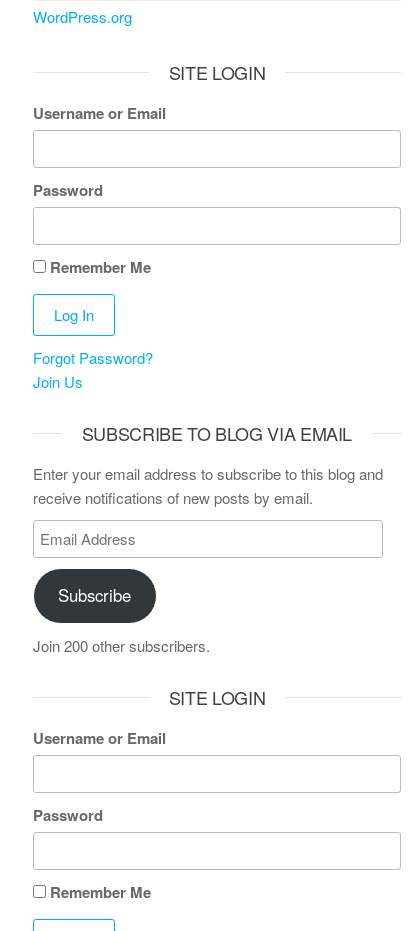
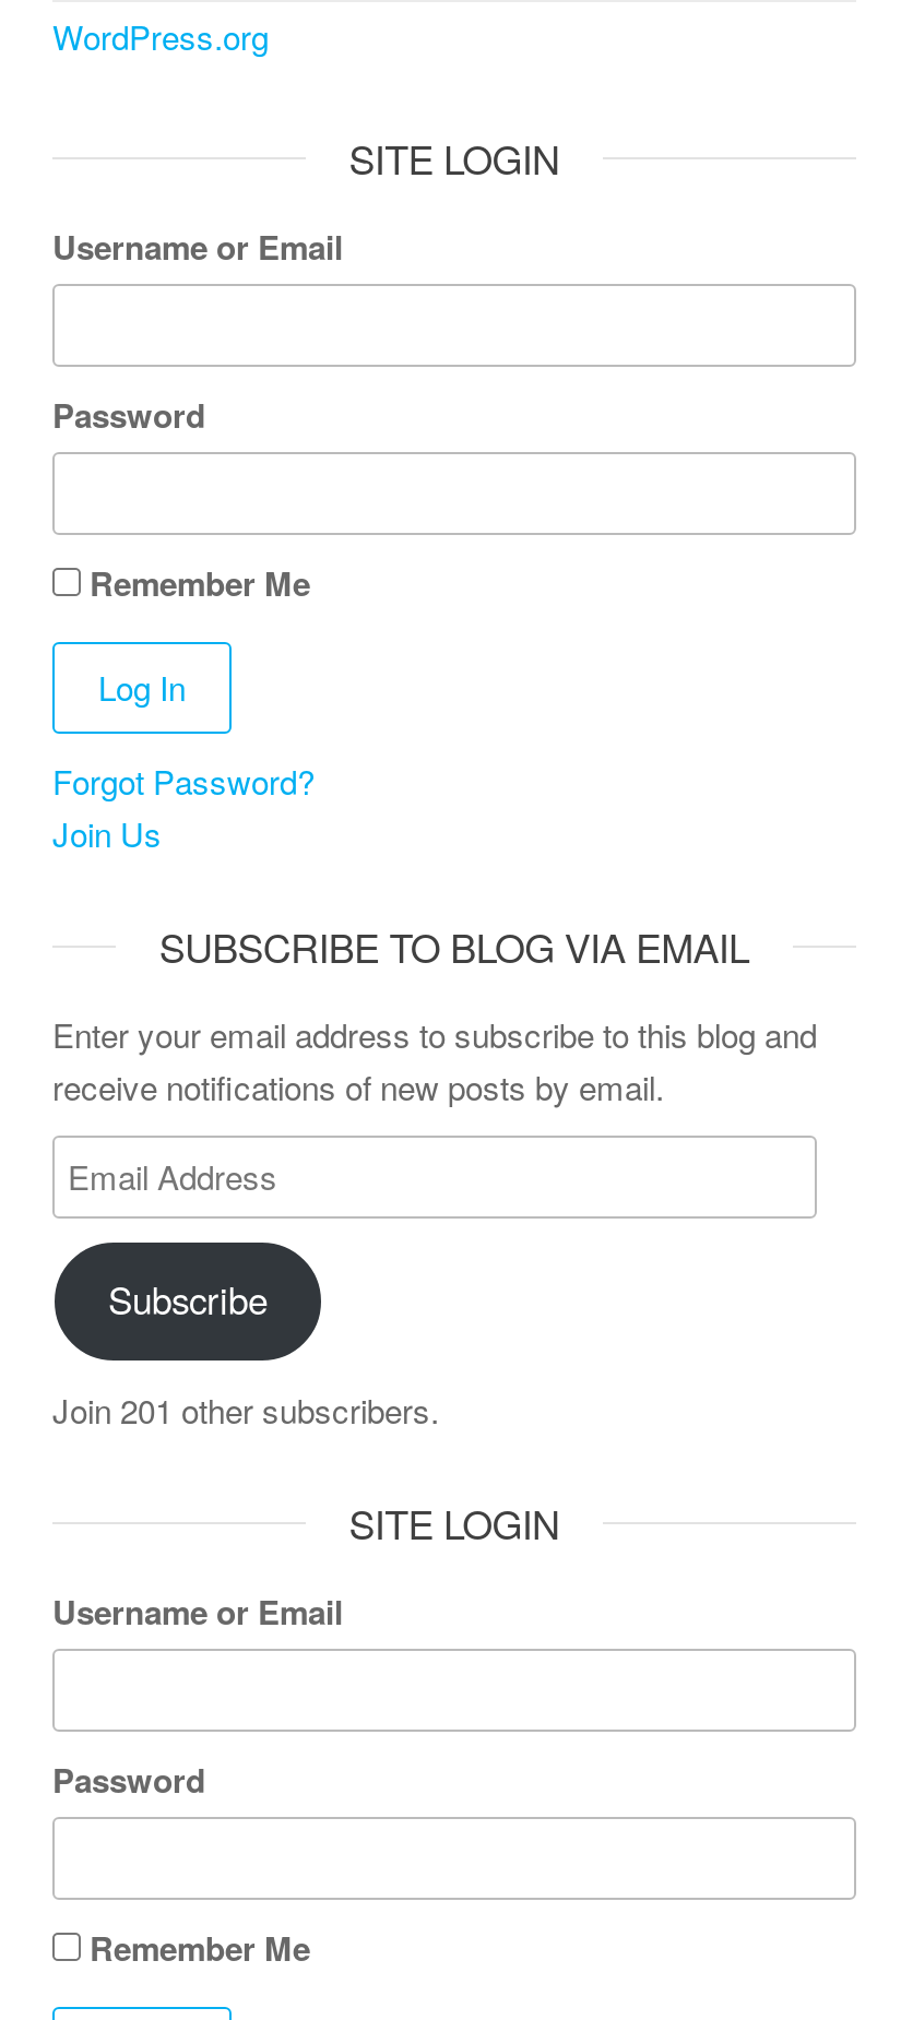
[33,634,210,655] Join 200 other subscribers. -> [52,1386,439,1431] Join 201 other subscribers.

